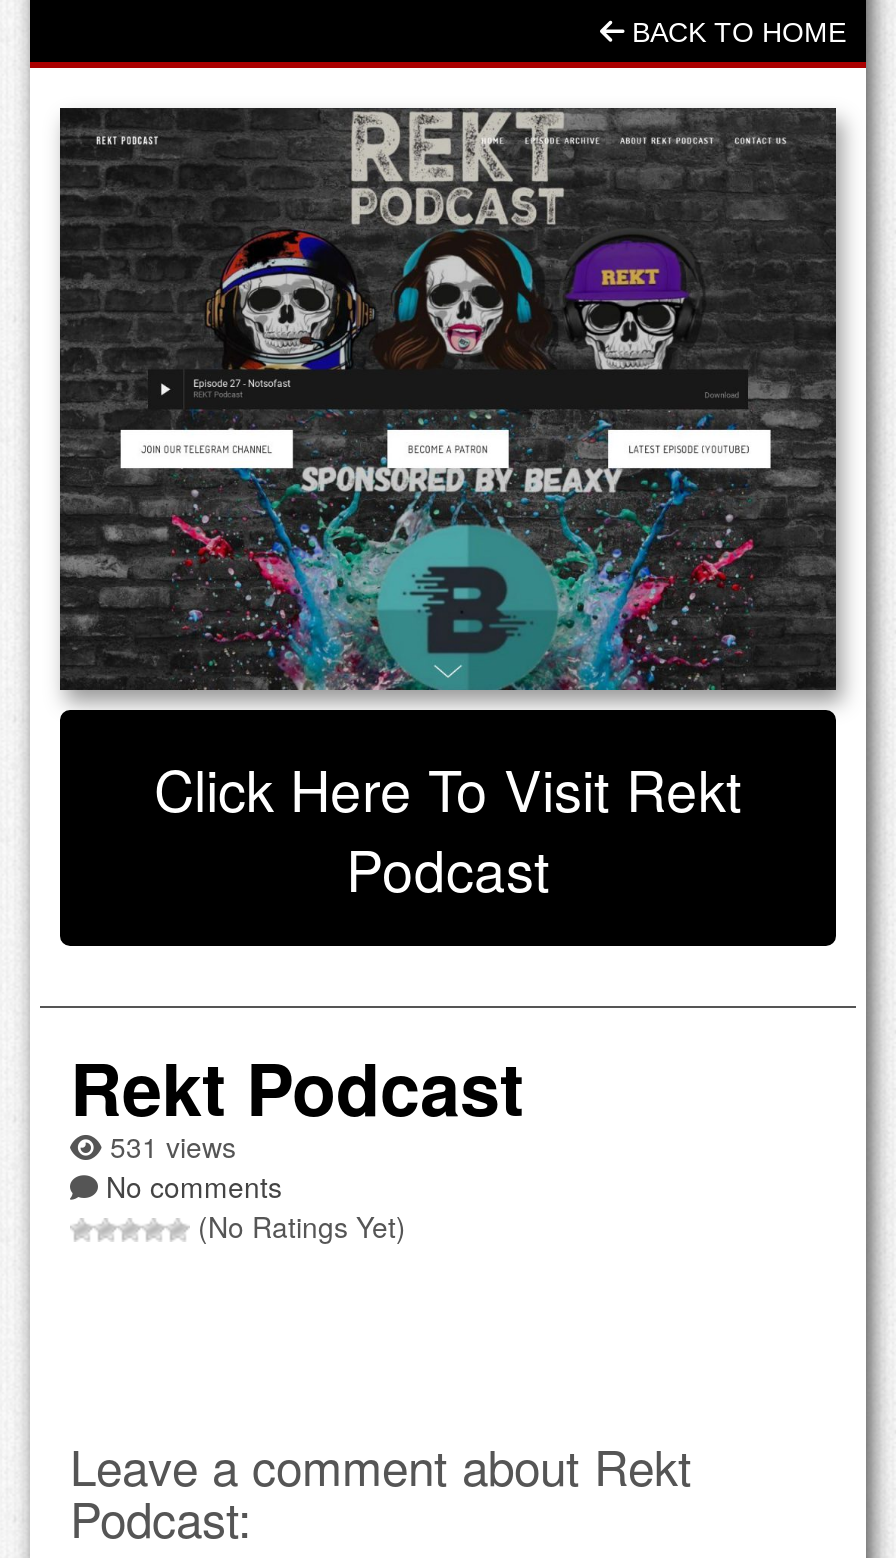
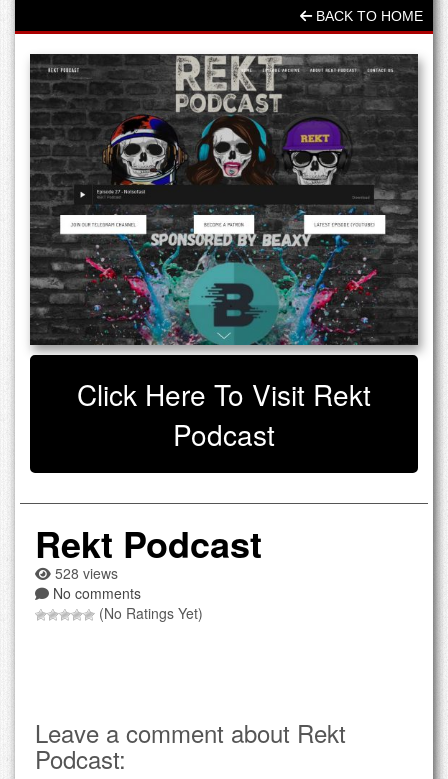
[102,1125,236,1165] 531 views -> [51,563,118,583] 528 views

